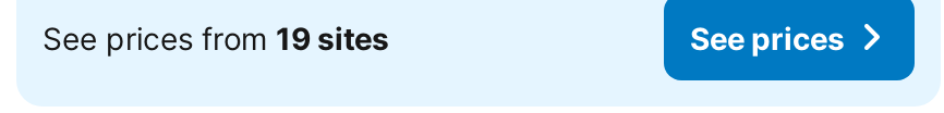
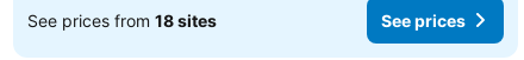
[43,18,389,55] See prices from 19 sites -> [27,10,217,30] See prices from 18 sites

